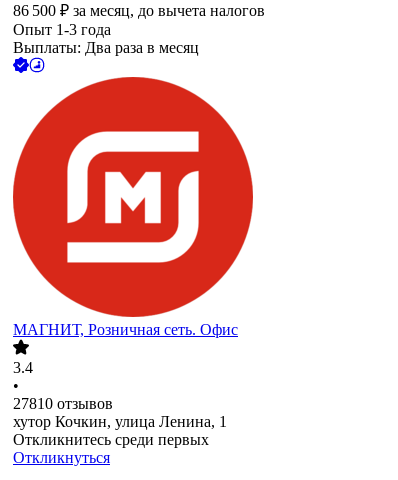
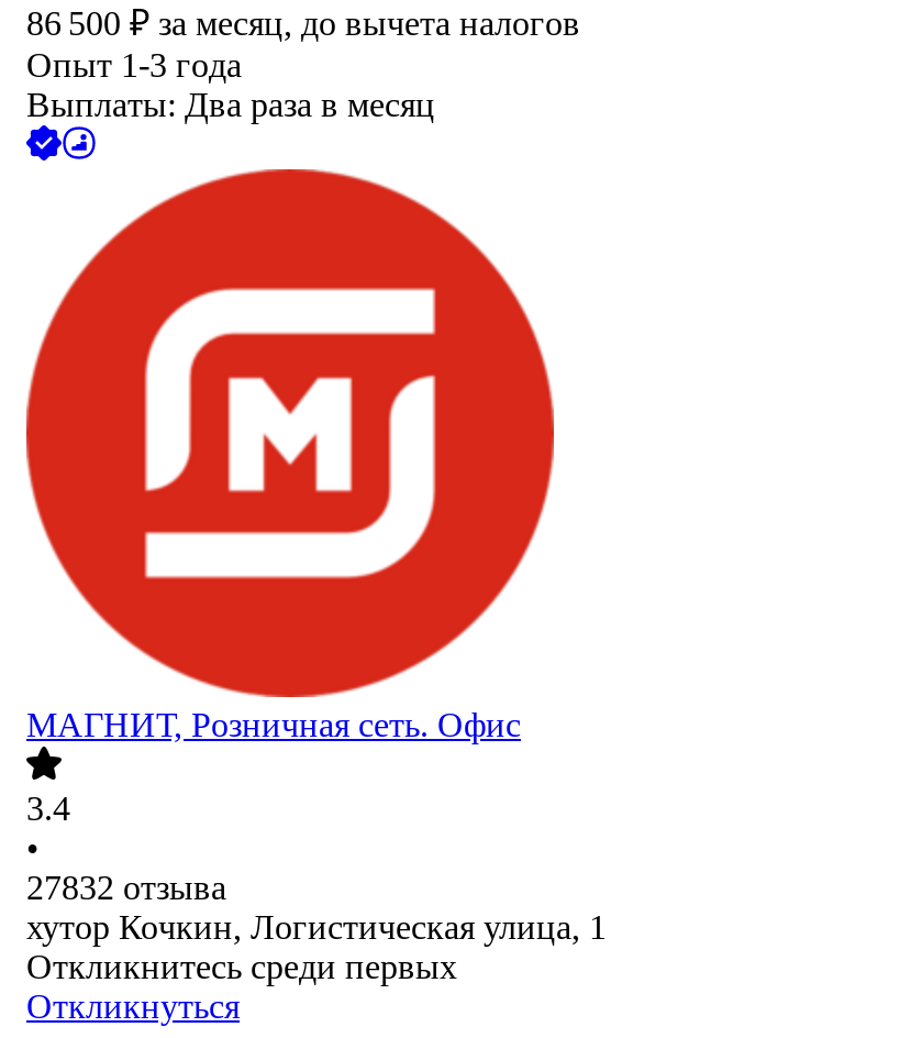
[13,395,227,430] 27810 отзывов | хутор Кочкин, улица Ленина, 1 -> [26,870,607,947] 27832 отзыва | хутор Кочкин, Логистическая улица, 1

